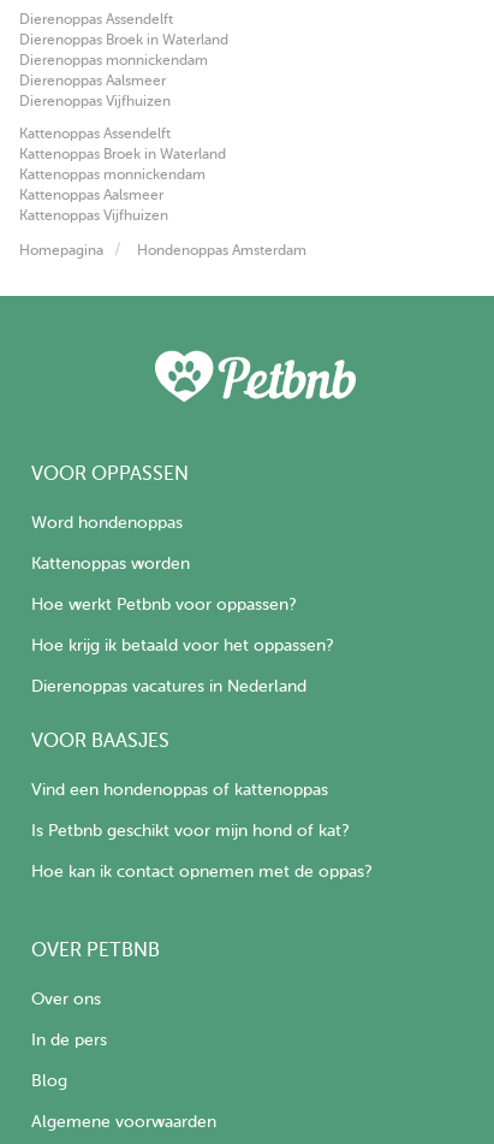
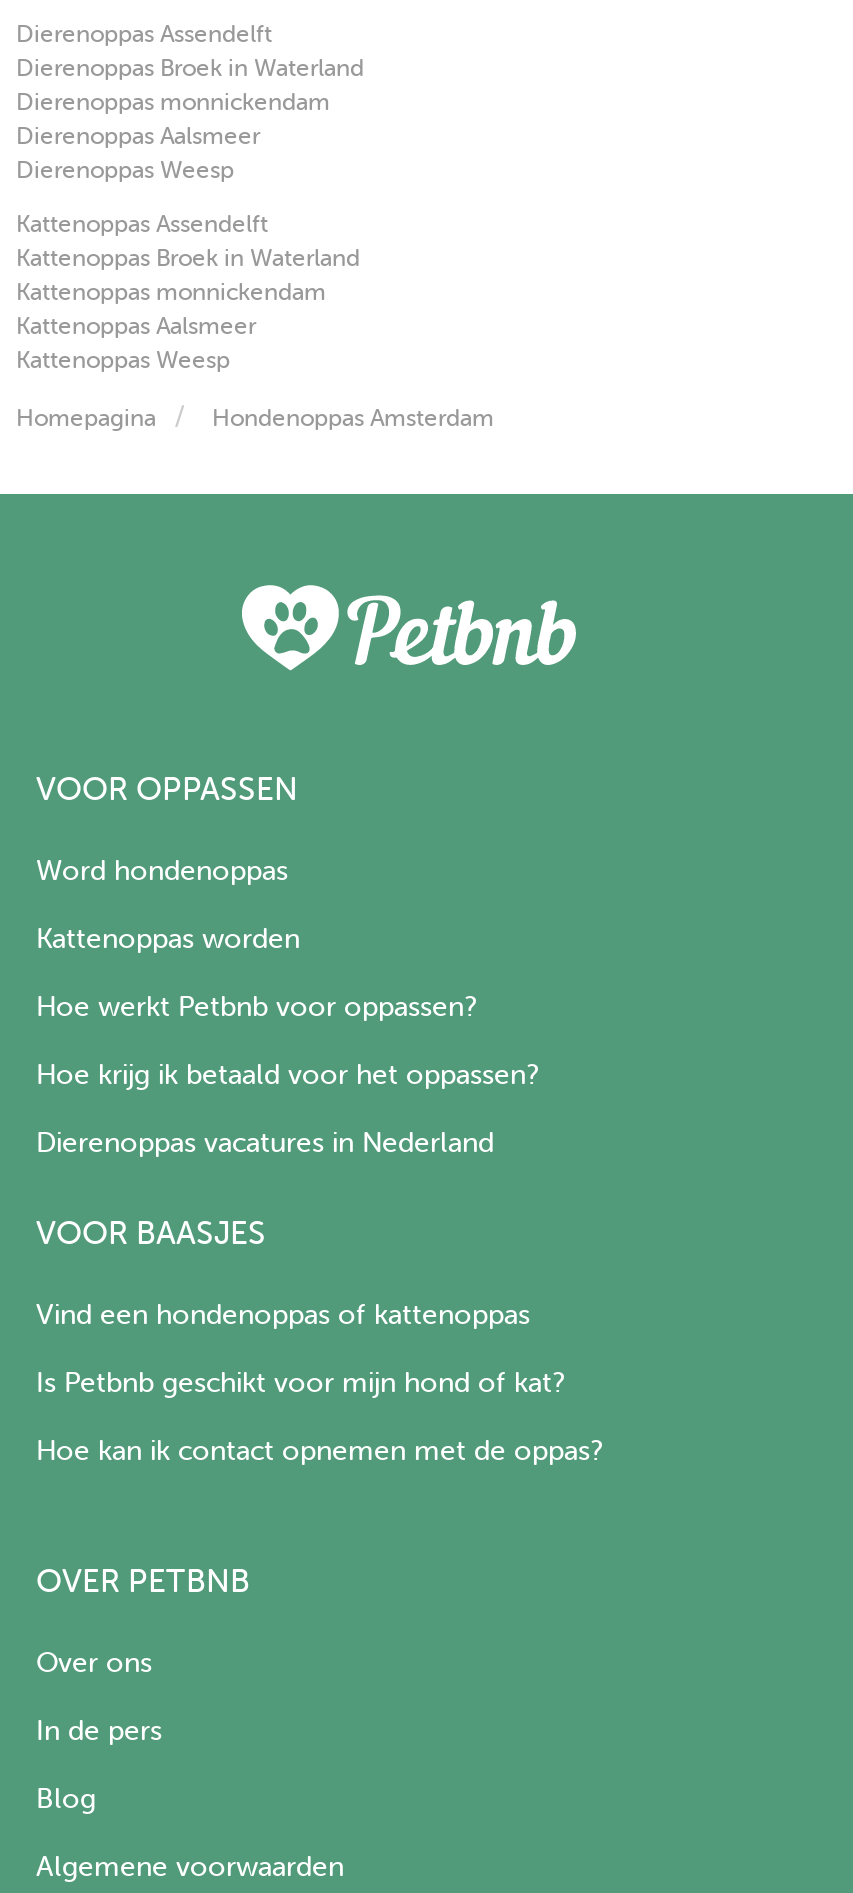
[19,93,171,110] Dierenoppas Vijfhuizen -> [16,157,234,185] Dierenoppas Weesp
[19,207,168,224] Kattenoppas Vijfhuizen -> [16,347,230,375] Kattenoppas Weesp

